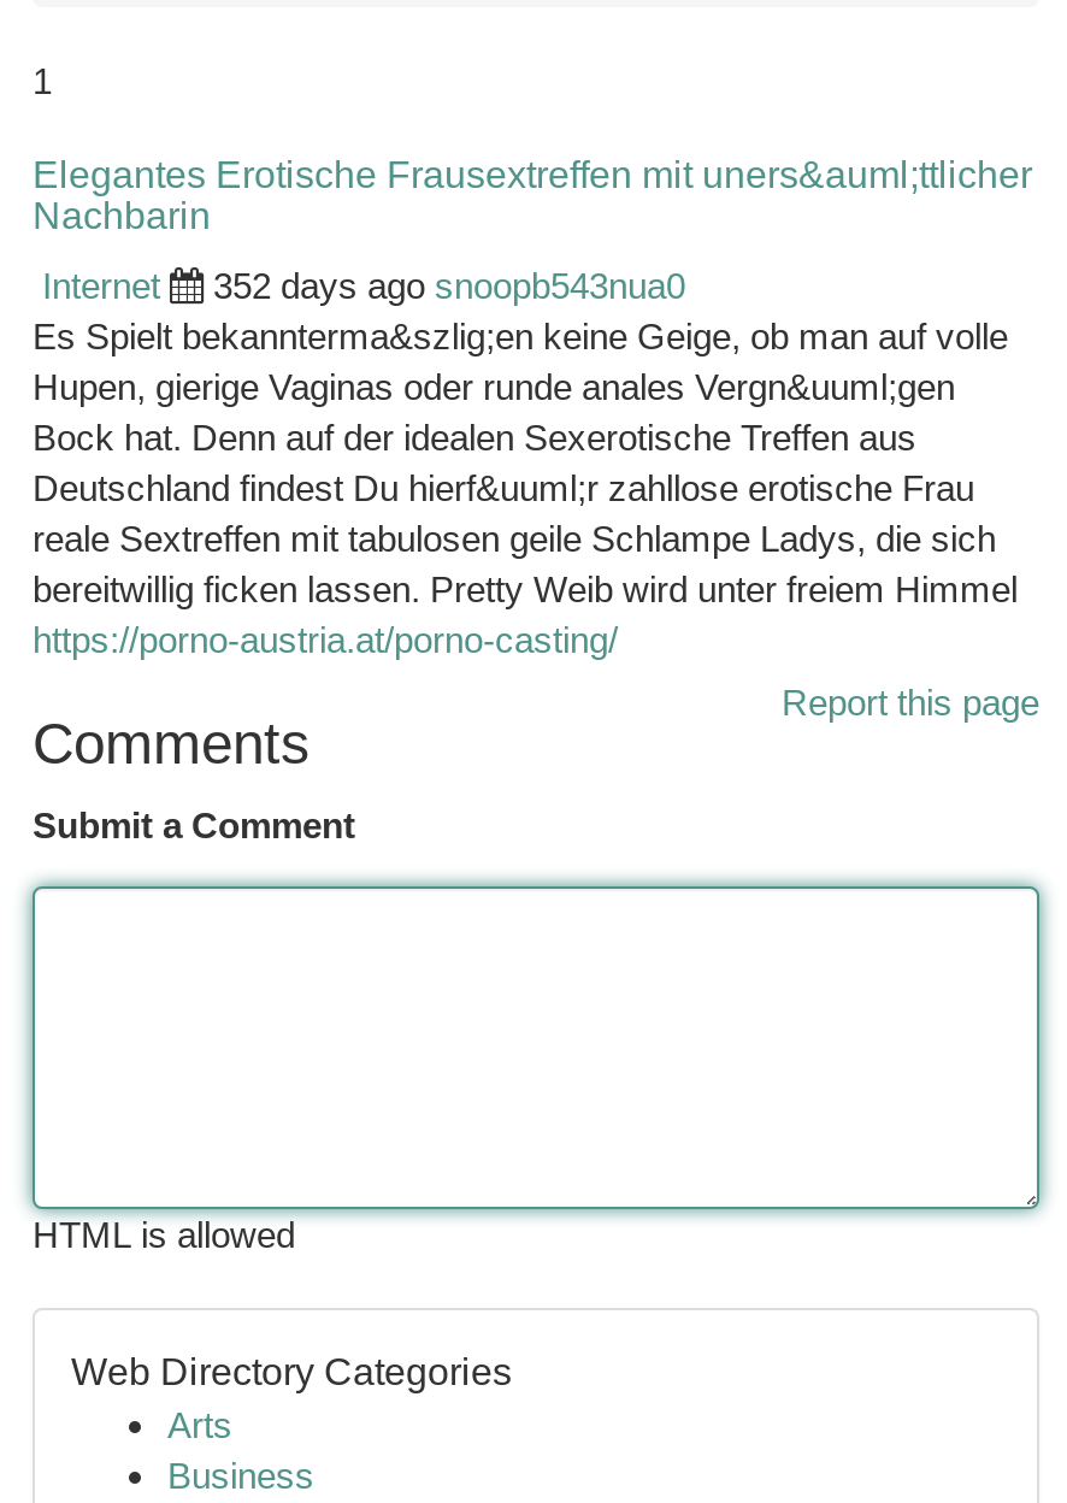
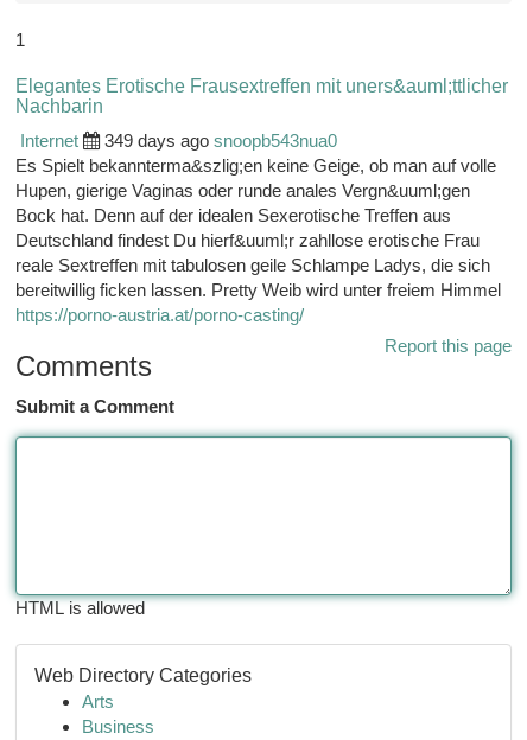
[213,265,685,306] 352 days ago snoopb543nua0 -> [104,130,337,151] 349 days ago snoopb543nua0

